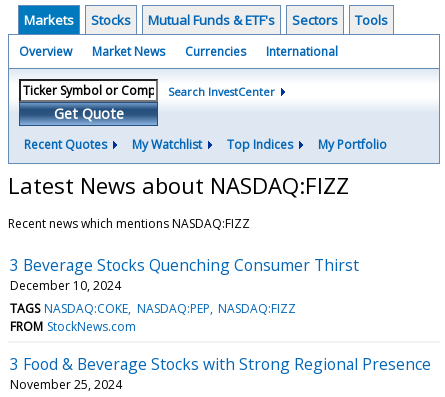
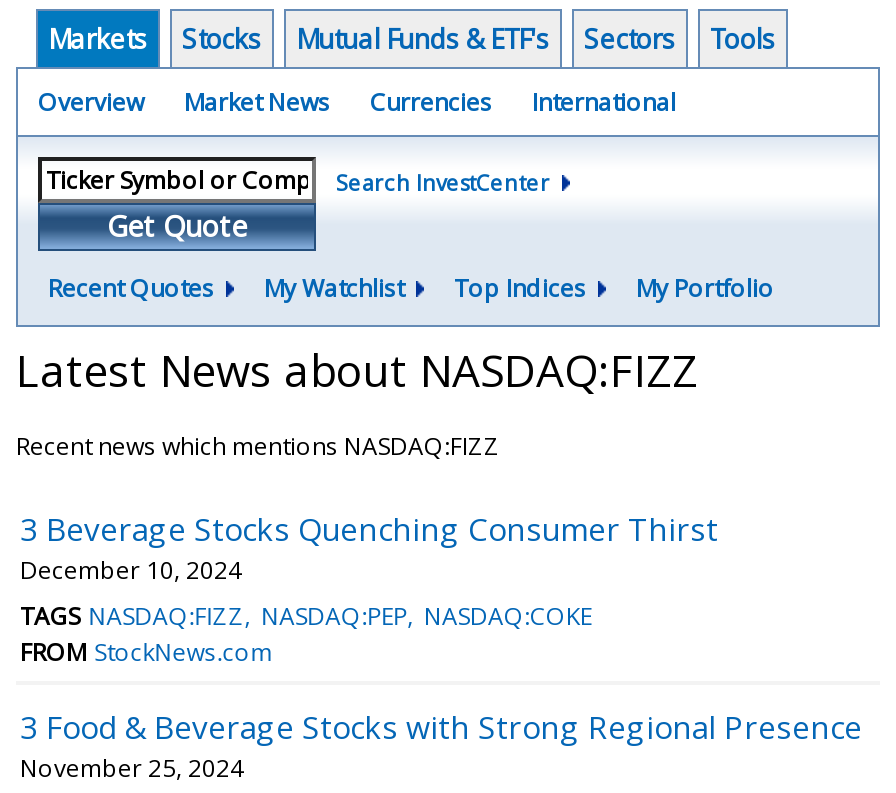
[10,300,296,317] TAGS NASDAQ:COKE NASDAQ:PEP NASDAQ:FIZZ -> [20,599,592,633] TAGS NASDAQ:FIZZ NASDAQ:PEP NASDAQ:COKE

